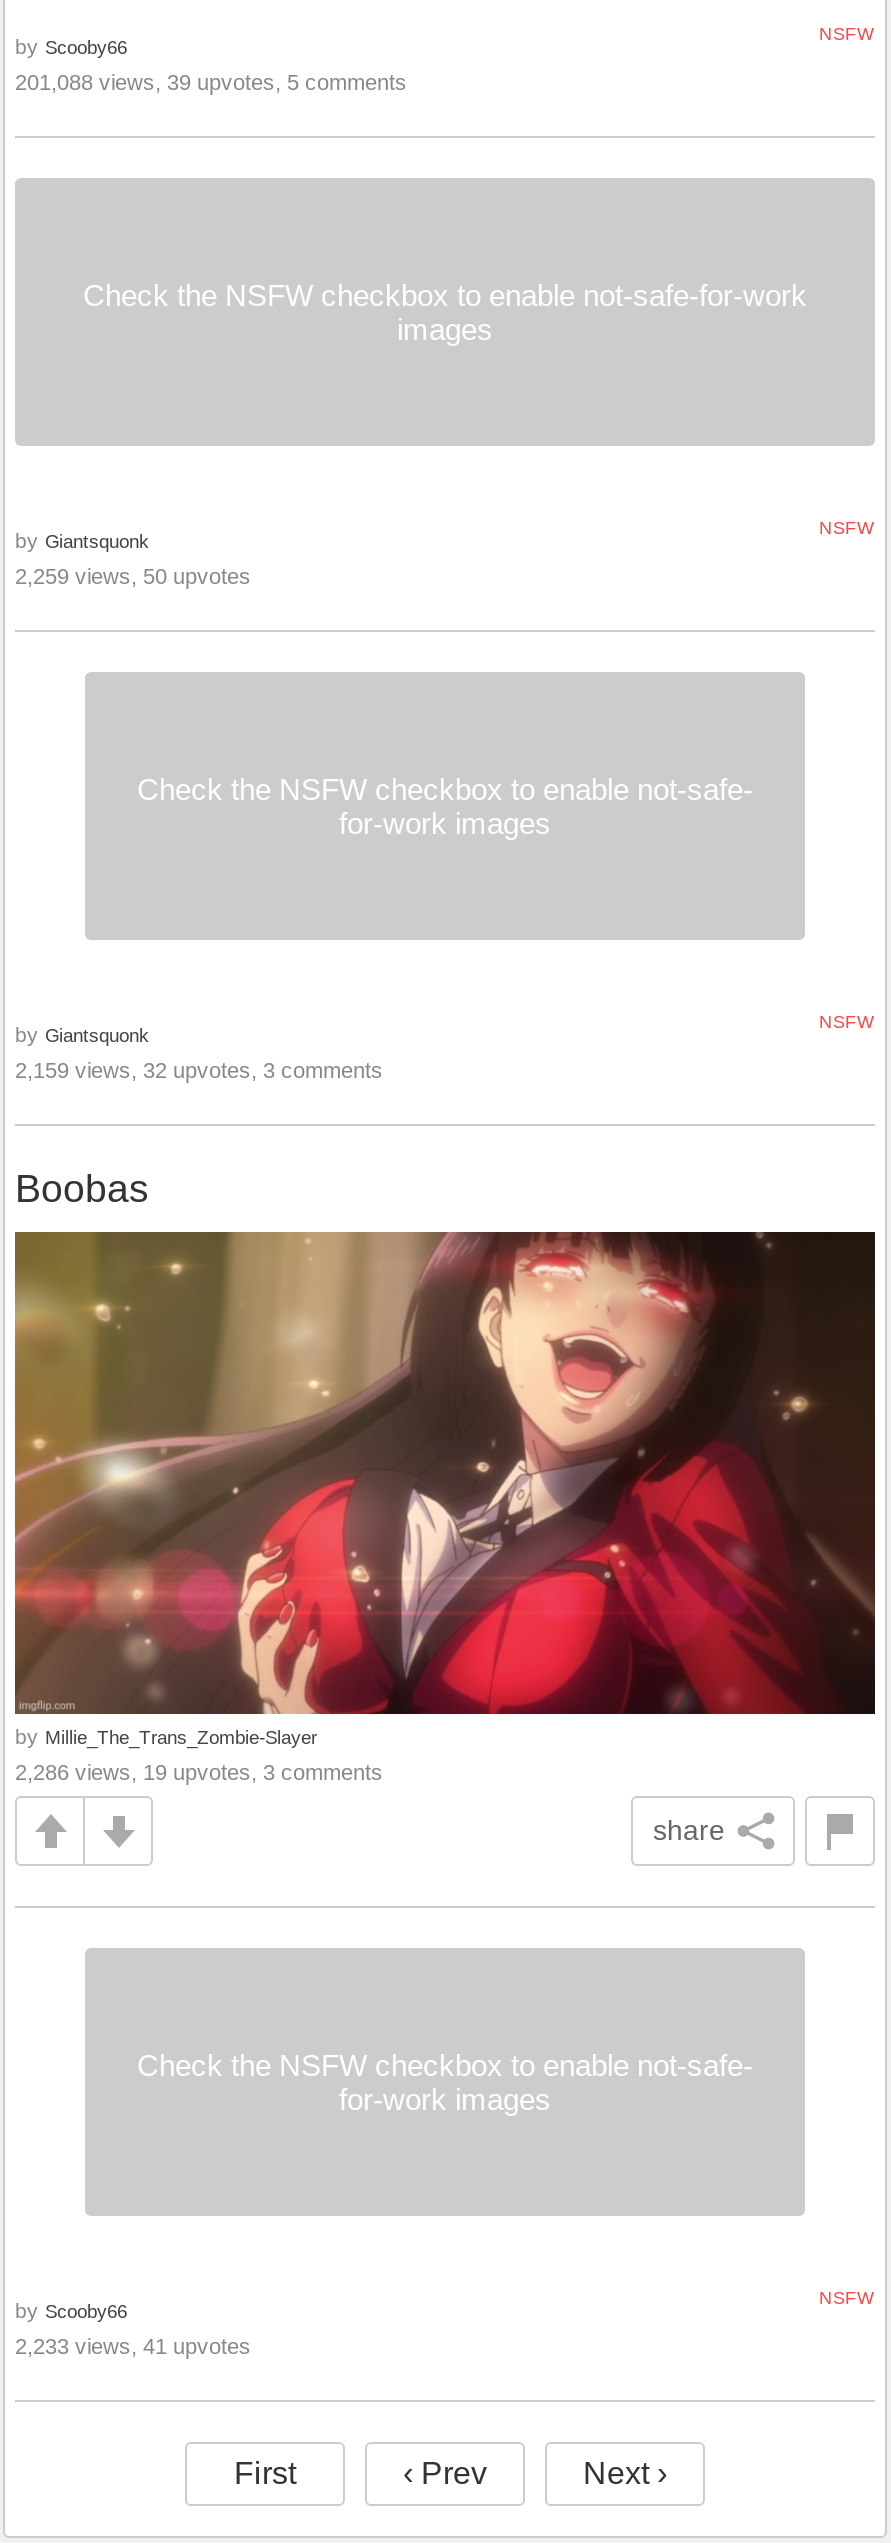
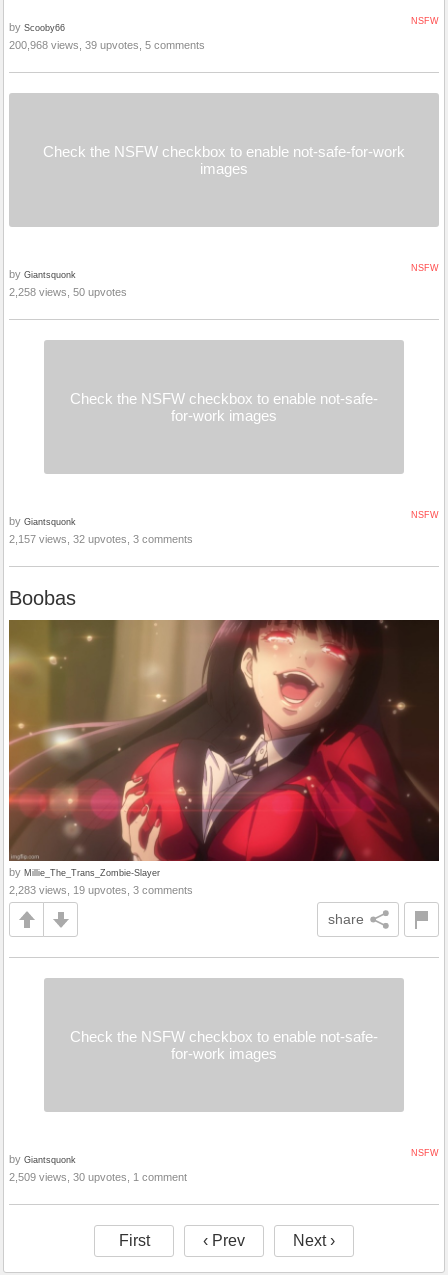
[15,70,407,94] 201,088 views, 39 upvotes, 5 comments -> [9,39,205,51] 200,968 views, 39 upvotes, 5 comments
[15,564,251,588] 2,259 views, 50 upvotes -> [9,286,127,298] 2,258 views, 50 upvotes
[15,1058,383,1082] 2,159 views, 32 upvotes, 3 comments -> [9,533,193,545] 2,157 views, 32 upvotes, 3 comments
[15,1761,383,1785] 2,286 views, 19 upvotes, 3 comments -> [9,884,193,896] 2,283 views, 19 upvotes, 3 comments
[15,2299,127,2323] by Scooby66 -> [9,1153,76,1165] by Giantsquonk
[15,2335,251,2359] 2,233 views, 41 upvotes -> [9,1171,187,1183] 2,509 views, 30 upvotes, 1 comment

